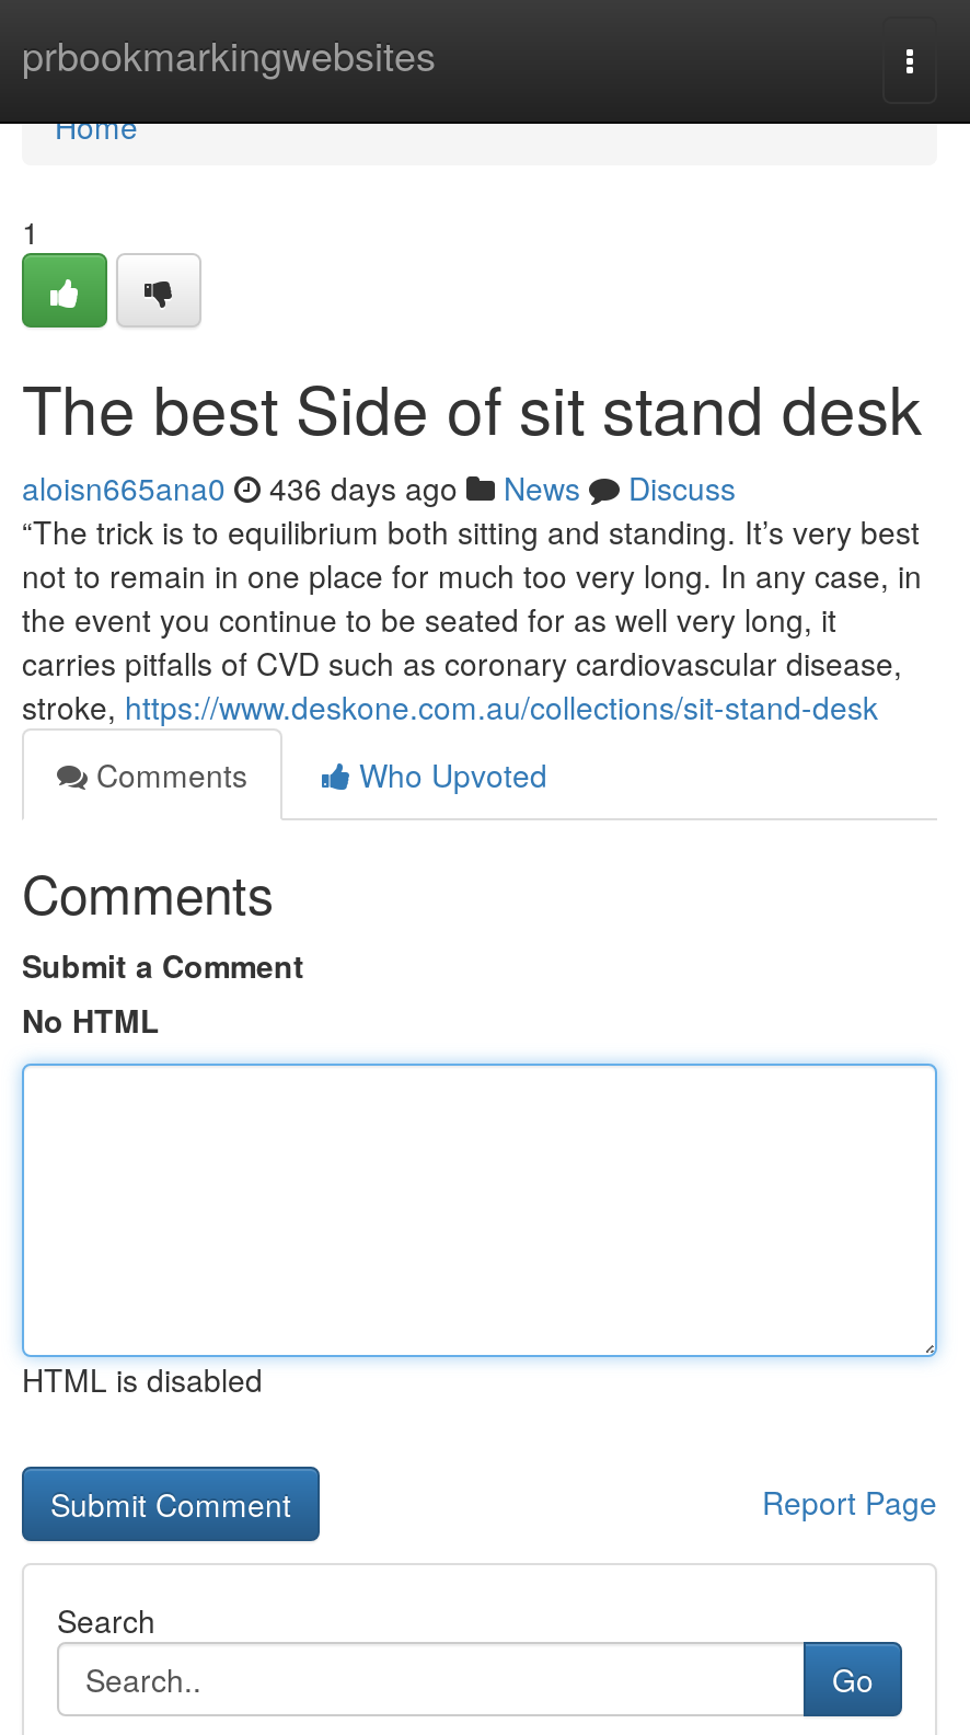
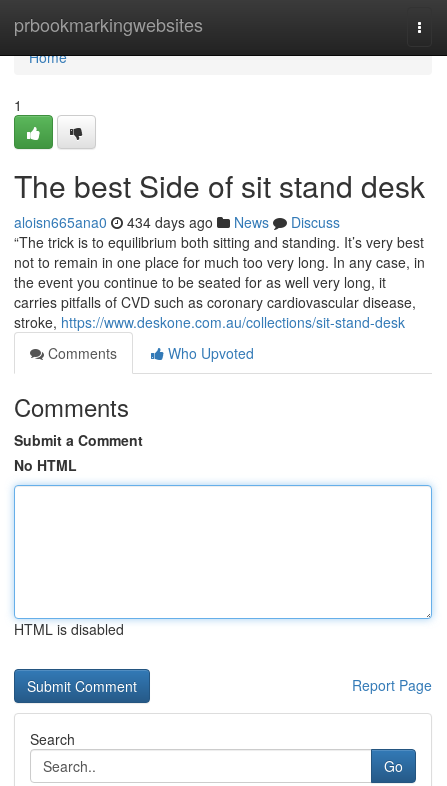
[22,466,736,509] aloisn665ana0 436 days ago News Discuss -> [14,212,340,232] aloisn665ana0 434 days ago News Discuss

